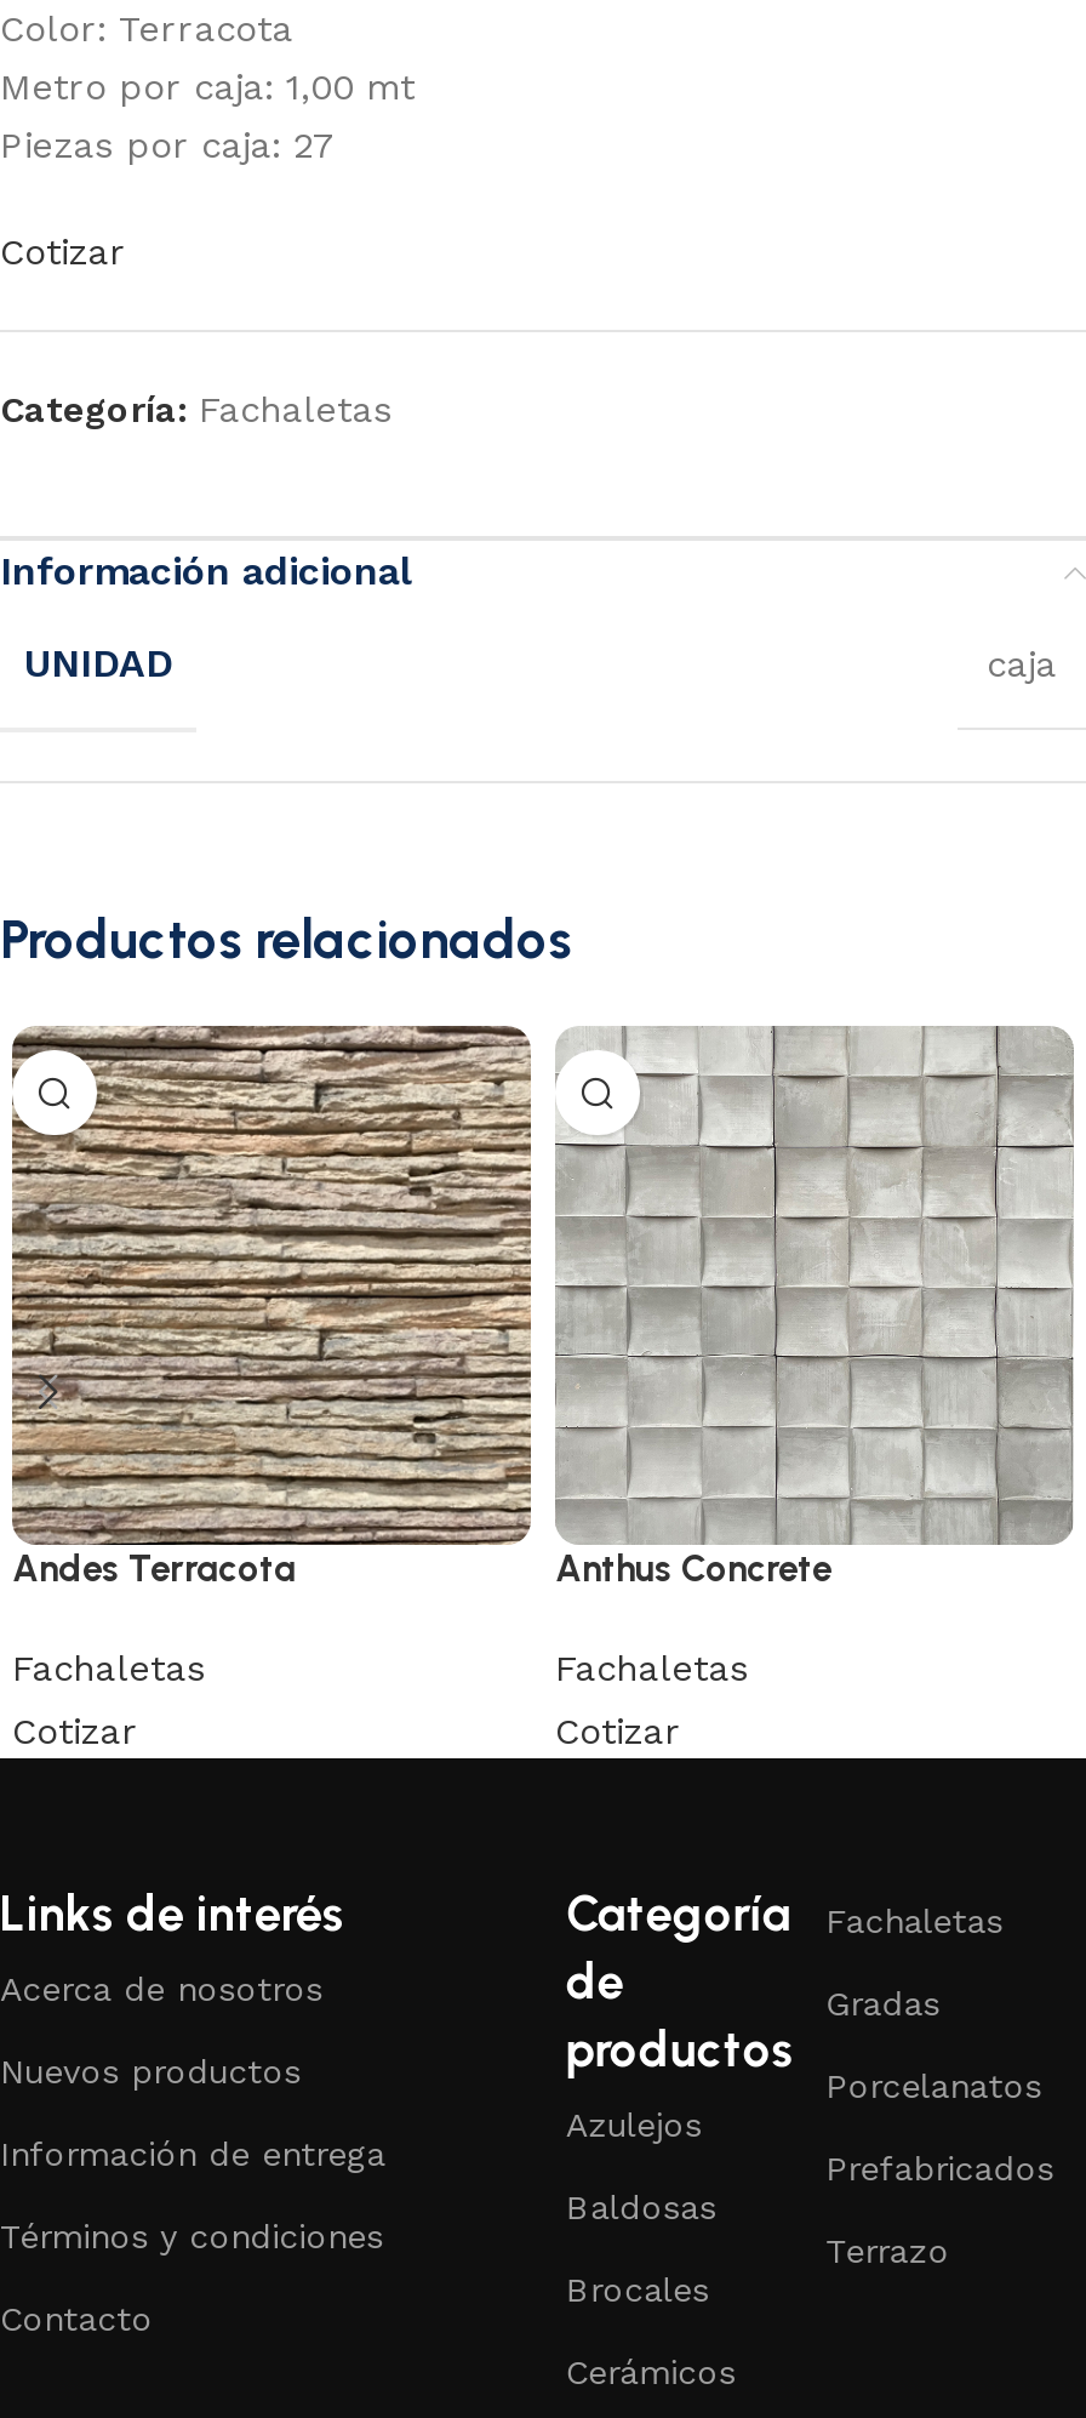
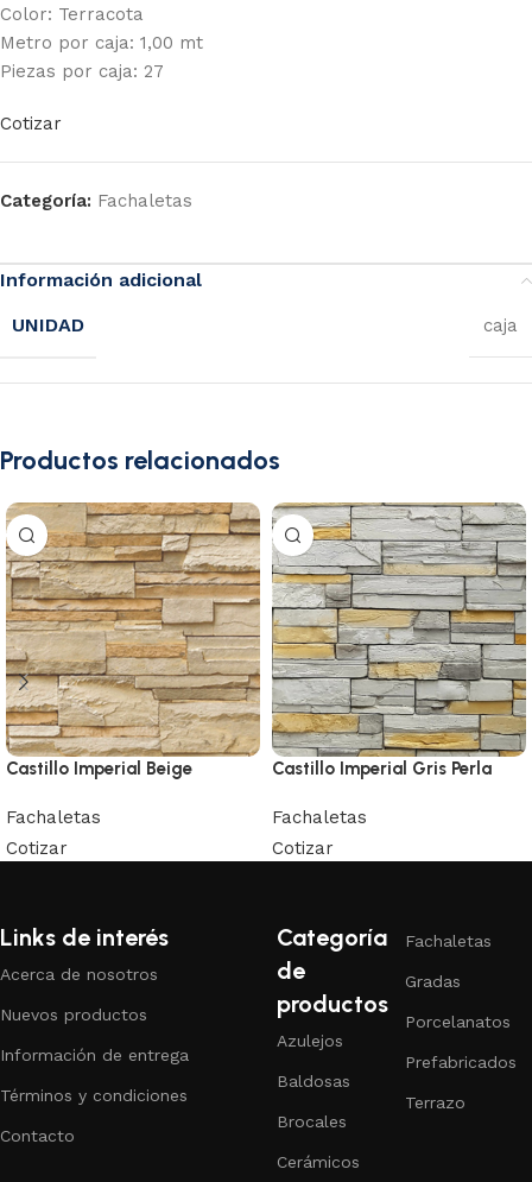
[12,1023,533,1591] [image] | Andes Terracota -> [6,501,260,779] [image] | Castillo Imperial Beige
[555,1026,1074,1591] [image] | Anthus Concrete -> [272,502,526,779] [image] | Castillo Imperial Gris Perla

